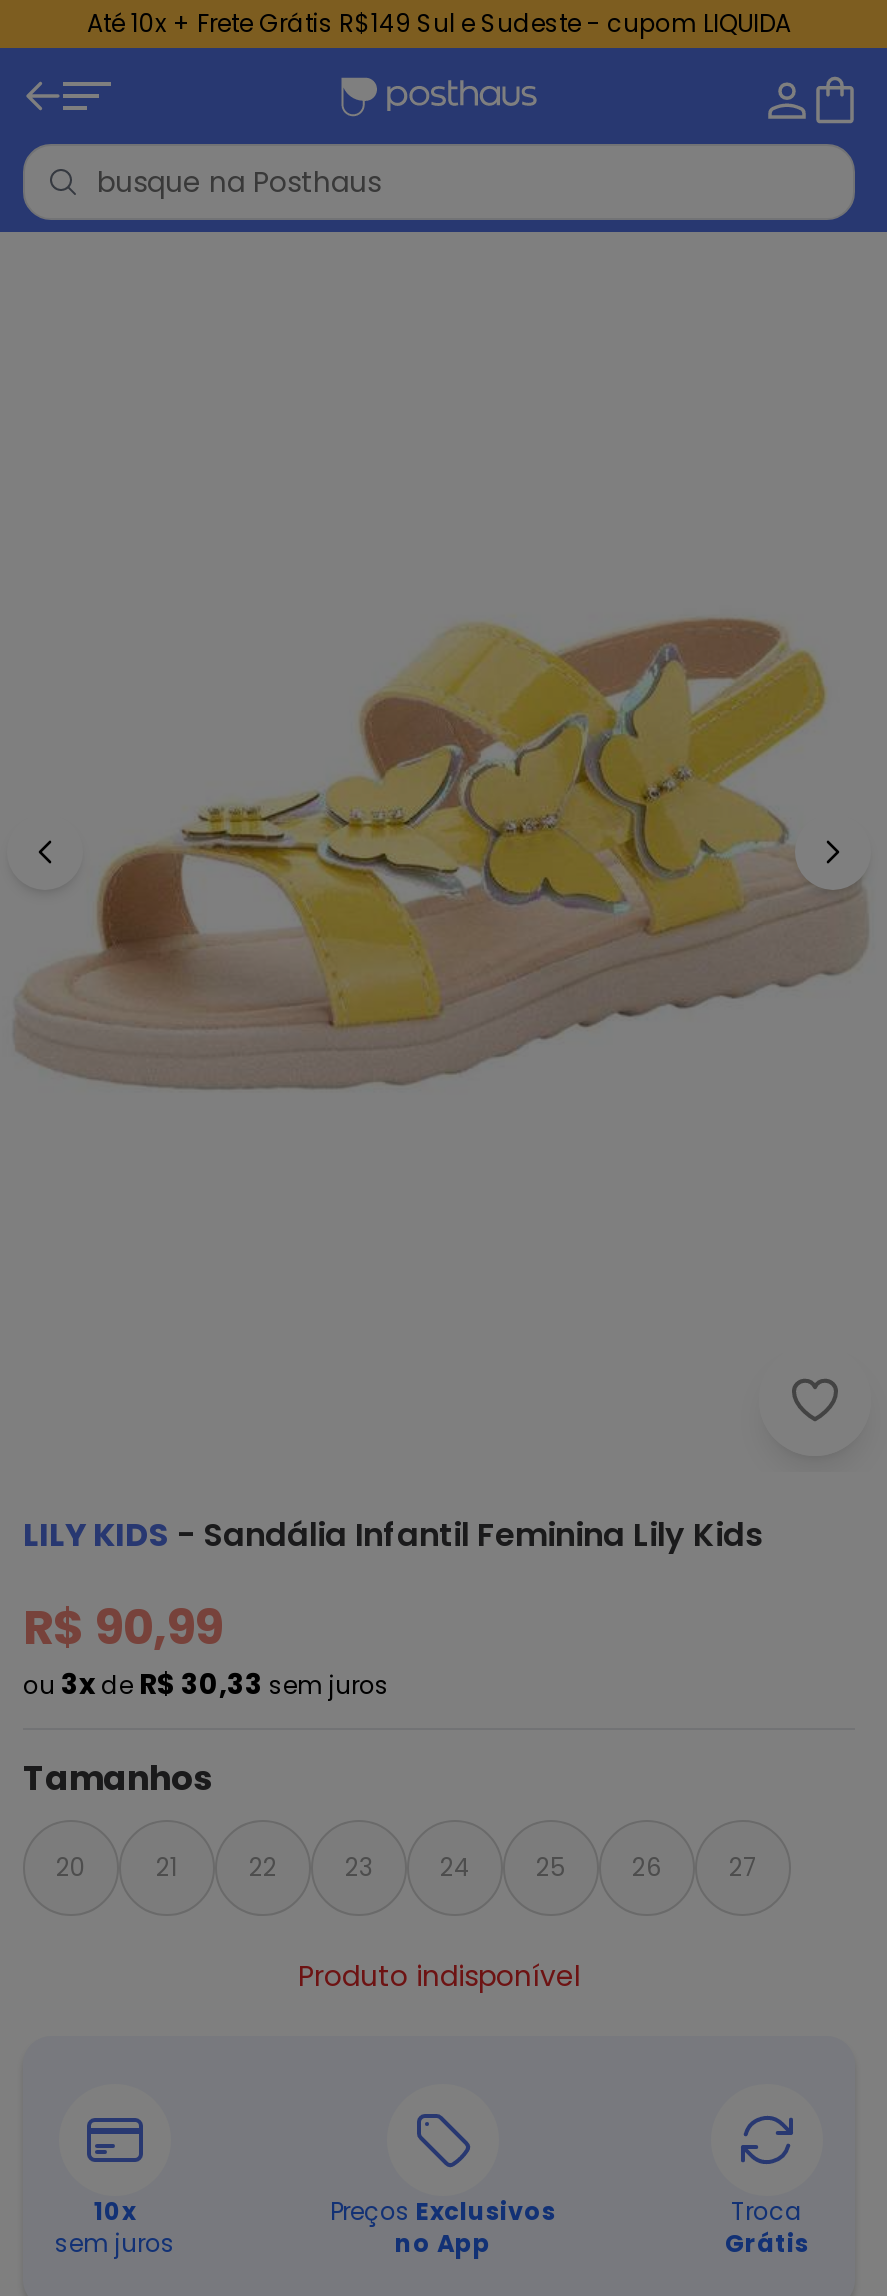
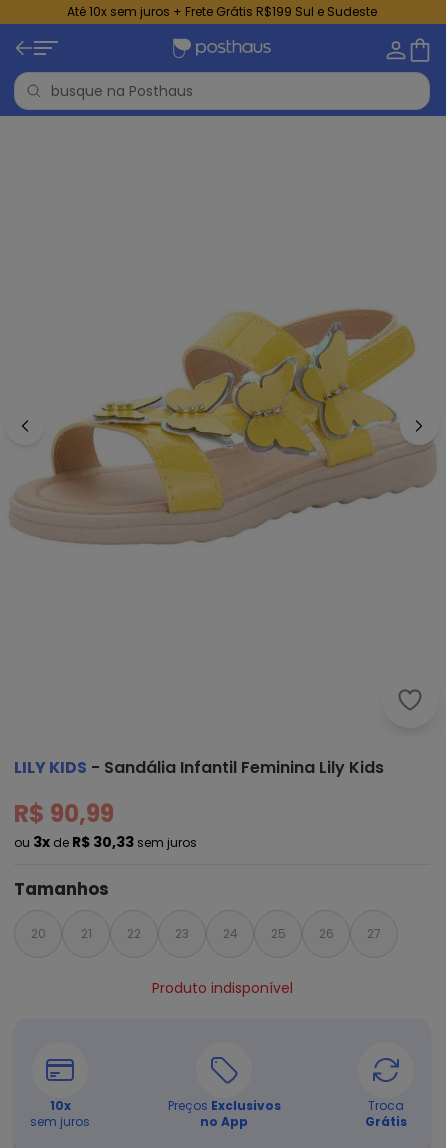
[87,6,791,40] Até 10x + Frete Grátis R$149 Sul e Sudeste - cupom LIQUIDA -> [67,3,377,20] Até 10x sem juros + Frete Grátis R$199 Sul e Sudeste

